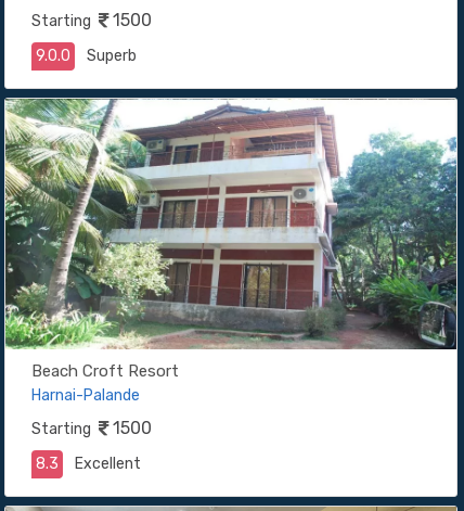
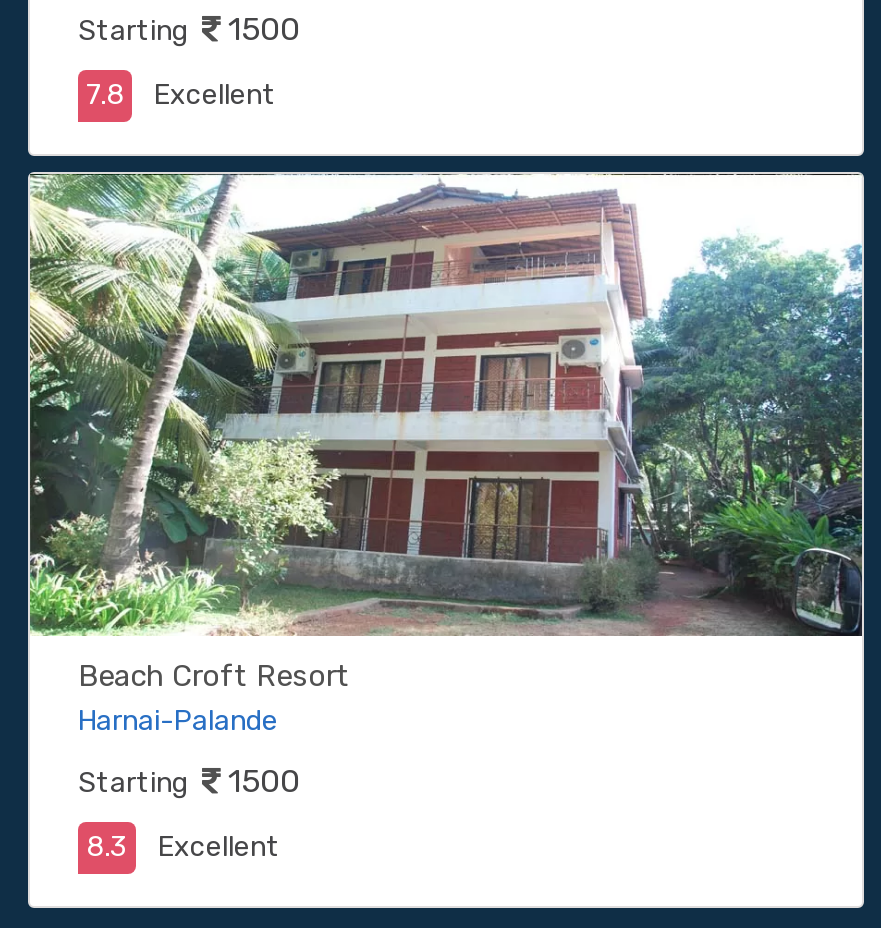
[36,47,137,65] 9.0.0 | Superb -> [86,78,276,112] 7.8 | Excellent

